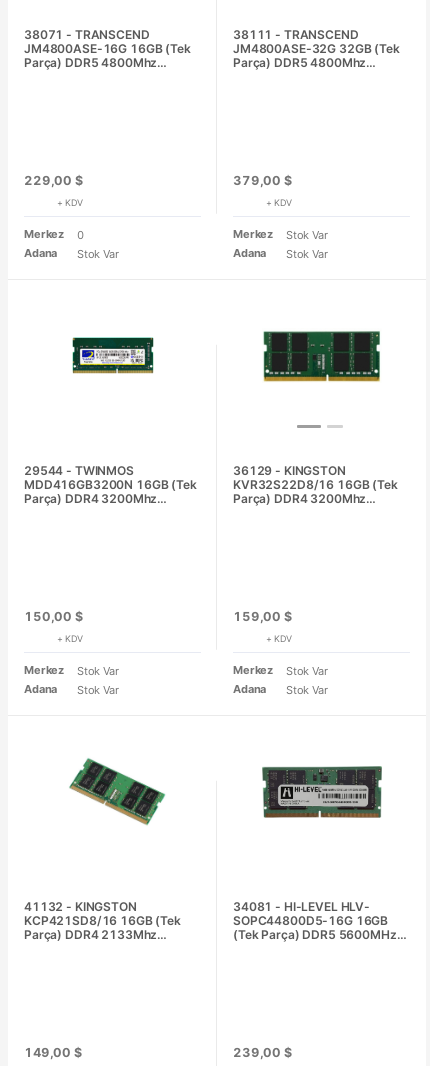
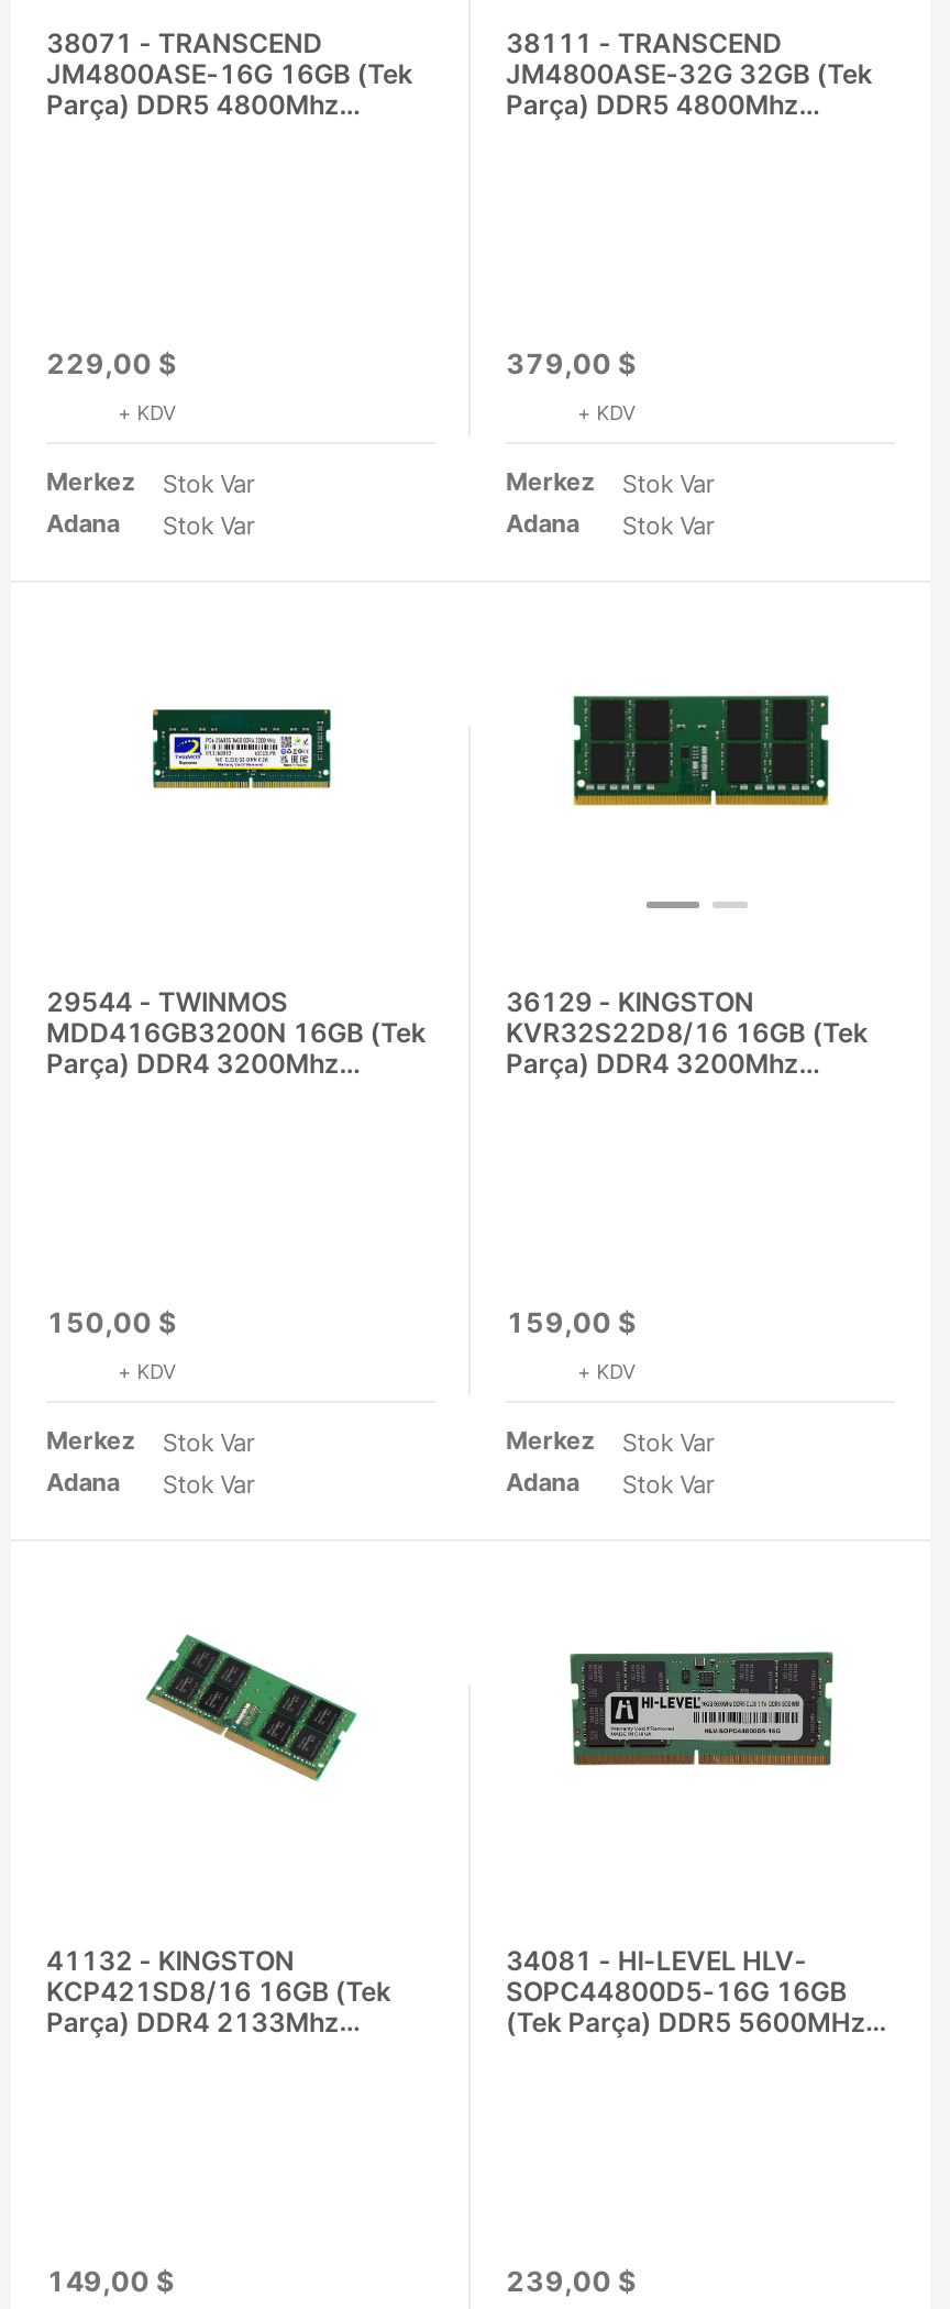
[77,228,84,242] 0 -> [163,468,254,499] Stok Var

